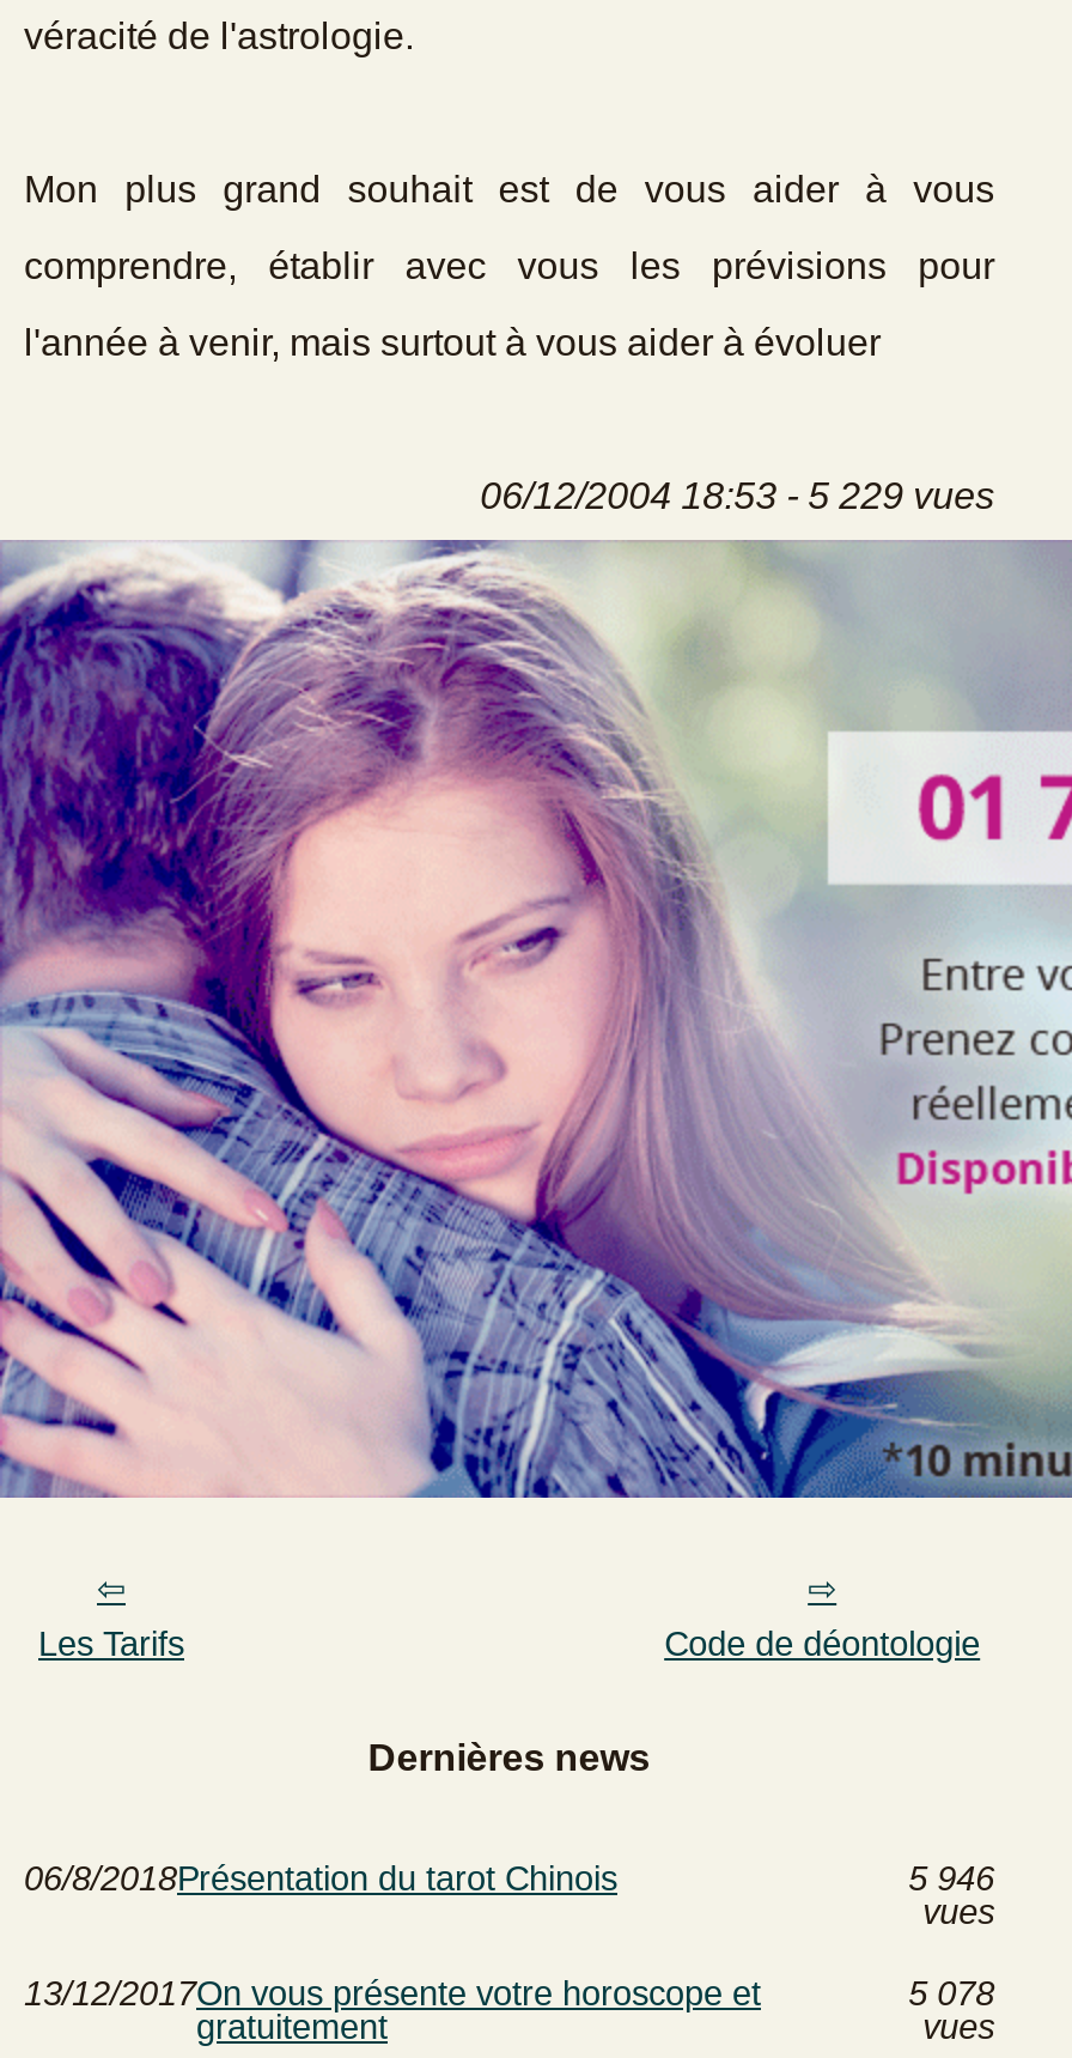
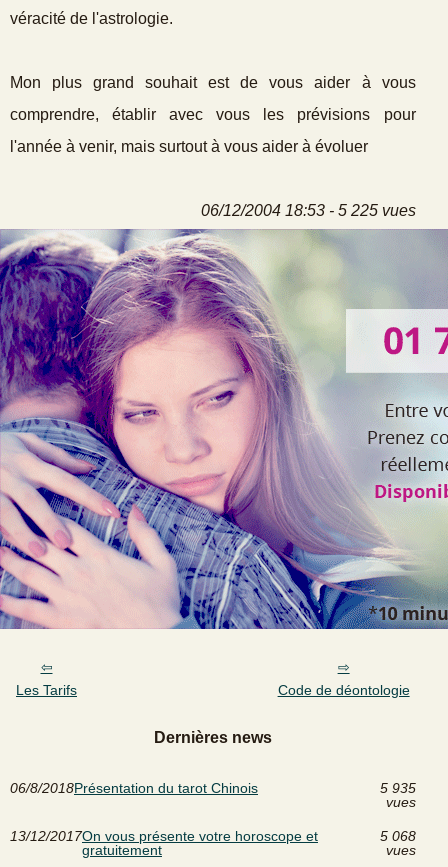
[480,475,994,516] 06/12/2004 18:53 - 5 229 vues -> [201,202,416,219] 06/12/2004 18:53 - 5 225 vues
[908,1859,994,1898] 5 946 -> [380,780,416,796] 5 935
[908,1974,994,2013] 5 078 -> [380,828,416,844] 5 068

